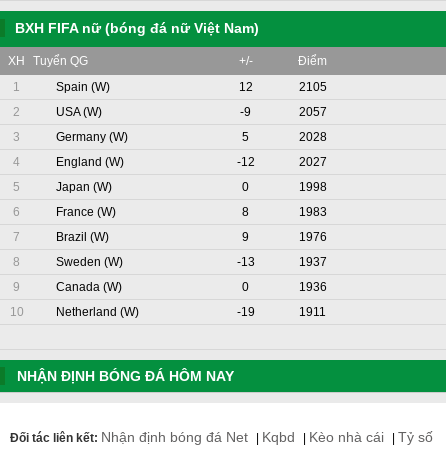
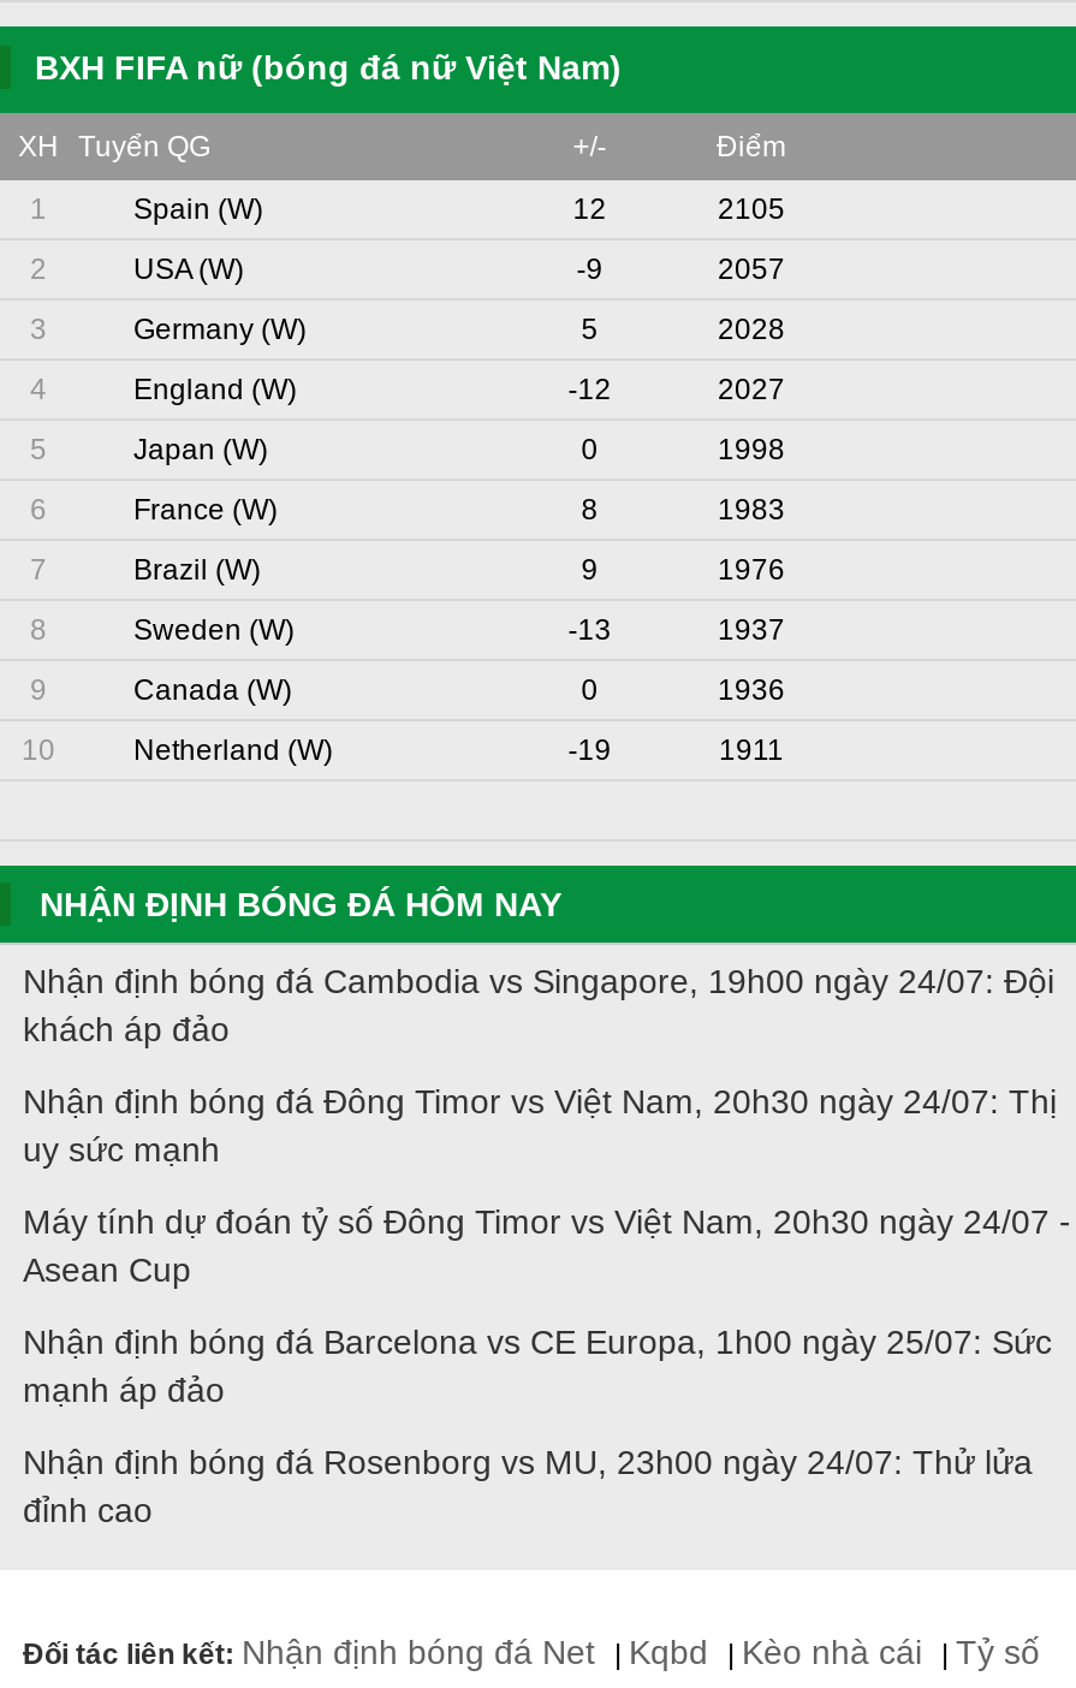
none -> [23,963,1071,1530] Nhận định bóng đá Cambodia vs Singapore, 19h00 ngày 24/07: Đội | khách áp đảo | Nhận định bóng đá Đông Timor vs Việt Nam, 20h30 ngày 24/07: Thị | uy sức mạnh | Máy tính dự đoán tỷ số Đông Timor vs Việt Nam, 20h30 ngày 24/07 - | Asean Cup | Nhận định bóng đá Barcelona vs CE Europa, 1h00 ngày 25/07: Sức | mạnh áp đảo | Nhận định bóng đá Rosenborg vs MU, 23h00 ngày 24/07: Thử lửa | đỉnh cao

